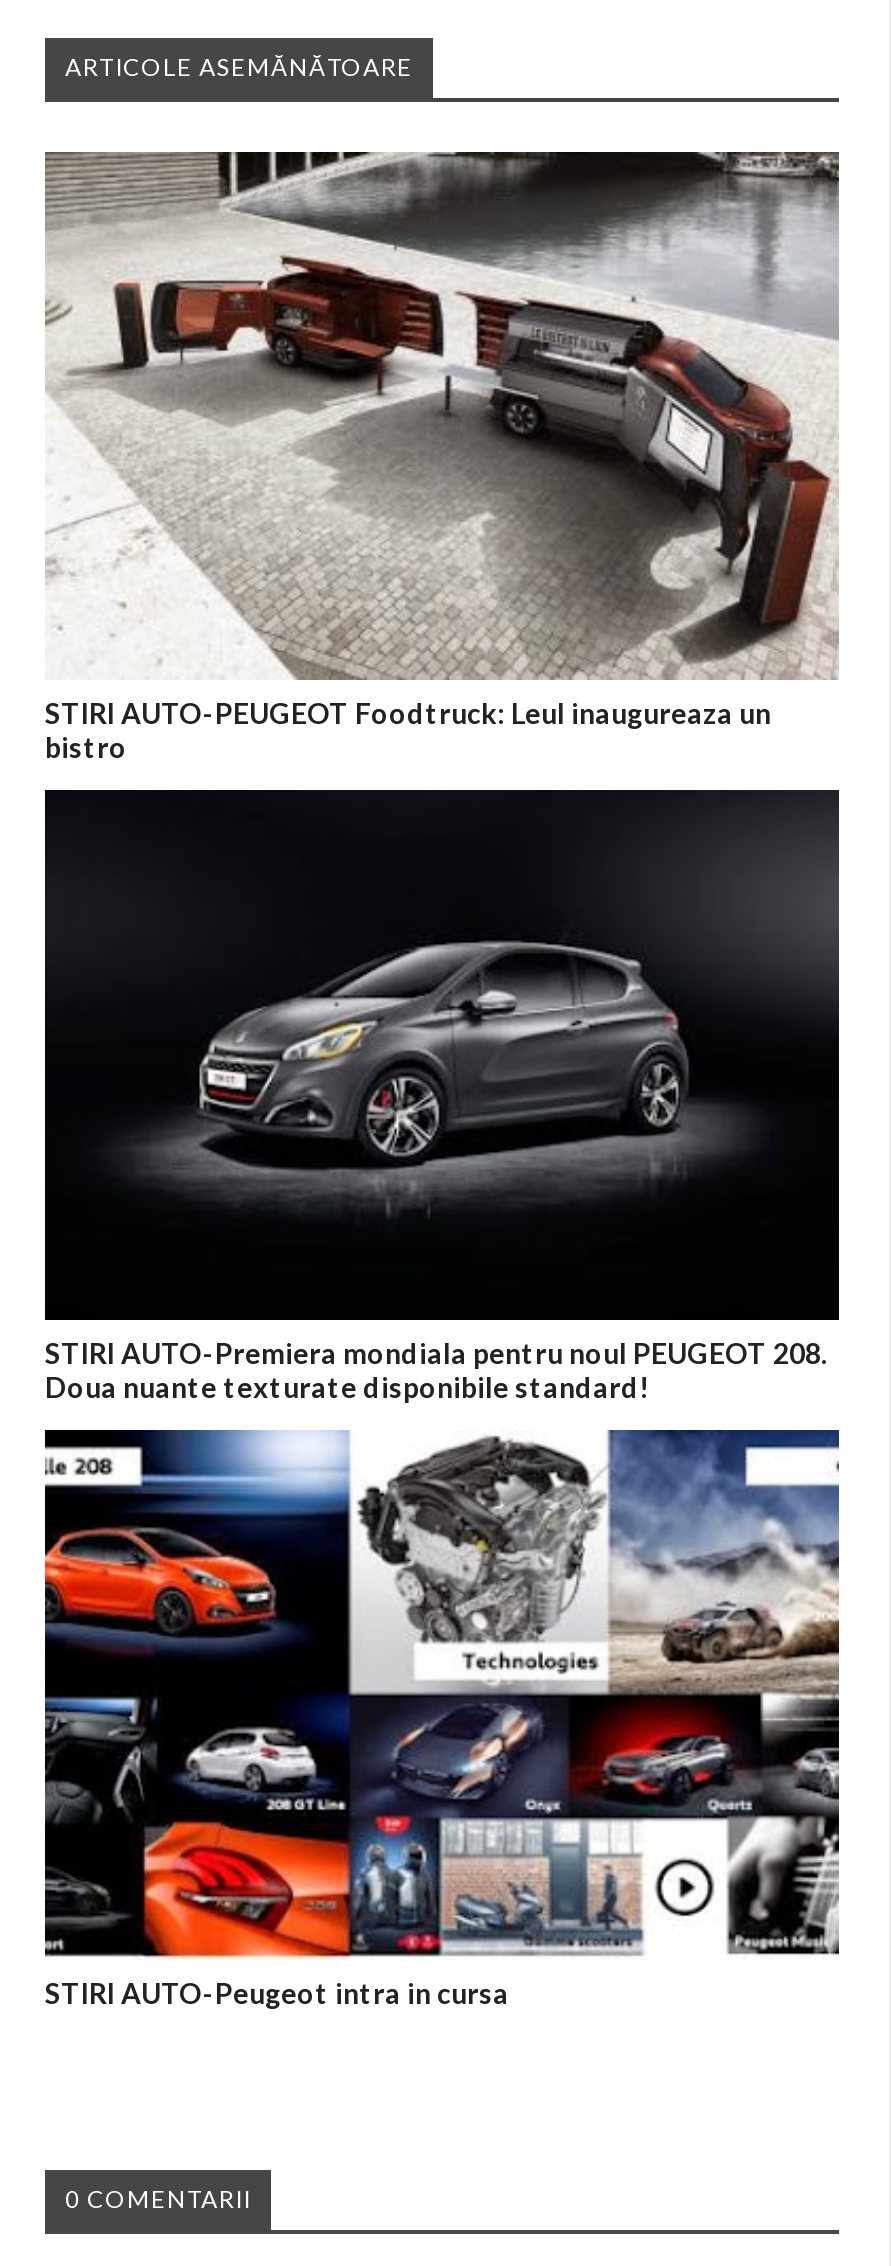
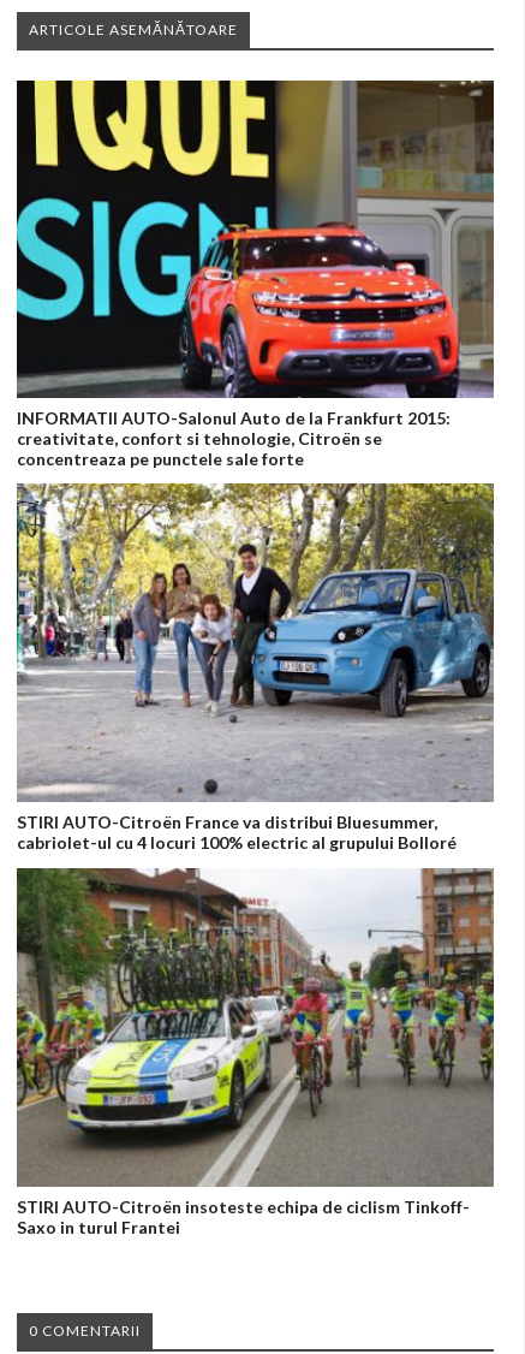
[45,150,839,765] [image] | STIRI AUTO-PEUGEOT Foodtruck: Leul inaugureaza un | bistro -> [16,79,494,469] [image] | INFORMATII AUTO-Salonul Auto de la Frankfurt 2015: | creativitate, confort si tehnologie, Citroën se | concentreaza pe punctele sale forte
[43,788,841,1404] [image] | STIRI AUTO-Premiera mondiala pentru noul PEUGEOT 208. | Doua nuante texturate disponibile standard! -> [16,482,495,853] [image] | STIRI AUTO-Citroën France va distribui Bluesummer, | cabriolet-ul cu 4 locuri 100% electric al grupului Bolloré
[43,1428,841,2009] [image] | STIRI AUTO-Peugeot intra in cursa -> [16,867,495,1237] [image] | STIRI AUTO-Citroën insoteste echipa de ciclism Tinkoff- | Saxo in turul Frantei

